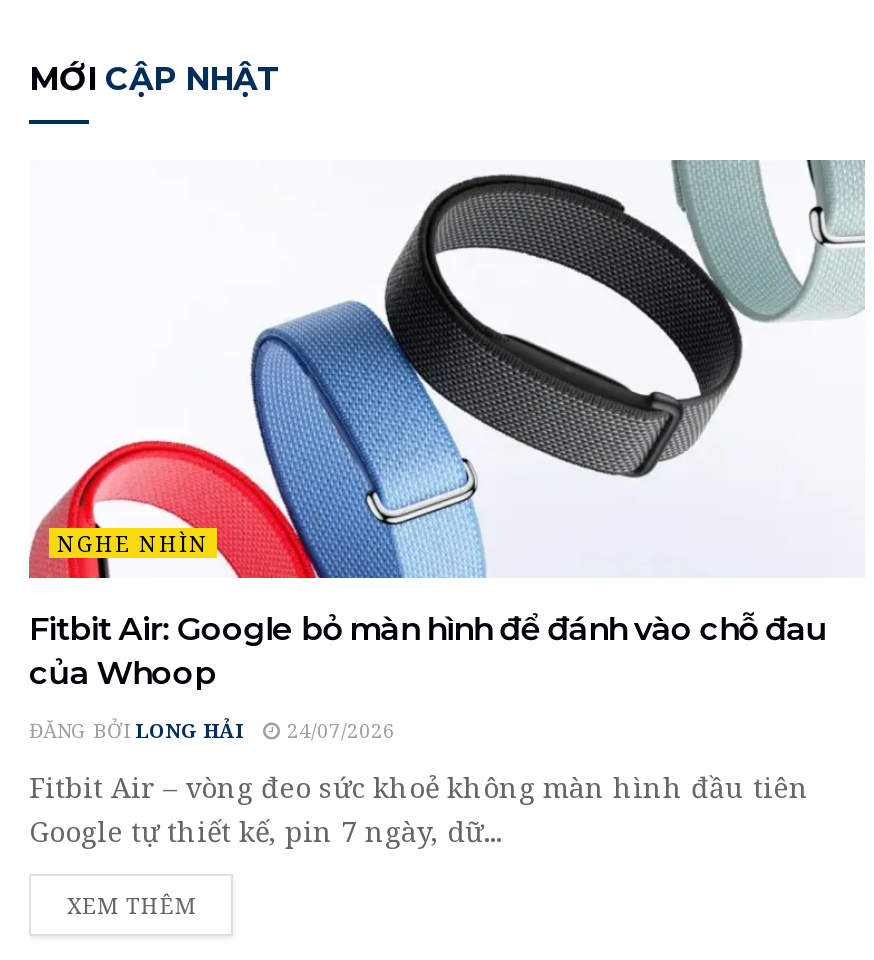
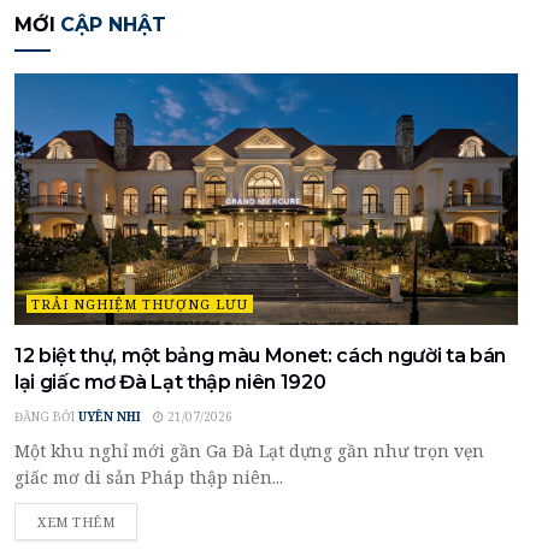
[27,158,865,580] [image] | NGHE NHÌN -> [13,72,519,326] [image] | TRẢI NGHIỆM THƯỢNG LƯU
[29,610,825,692] Fitbit Air: Google bỏ màn hình để đánh vào chỗ đau | của Whoop -> [14,344,506,394] 12 biệt thự, một bảng màu Monet: cách người ta bán | lại giấc mơ Đà Lạt thập niên 1920
[29,716,395,744] ĐĂNG BỞI LONG HẢI | 24/07/2026 -> [14,408,232,425] ĐĂNG BỞI UYÊN NHI | 21/07/2026
[29,768,809,850] Fitbit Air – vòng đeo sức khoẻ không màn hình đầu tiên | Google tự thiết kế, pin 7 ngày, dữ... -> [14,439,484,489] Một khu nghỉ mới gần Ga Đà Lạt dựng gần như trọn vẹn | giấc mơ di sản Pháp thập niên...

